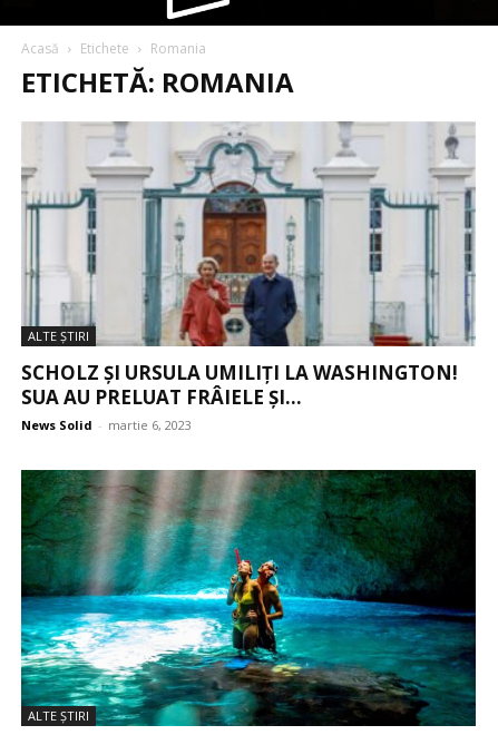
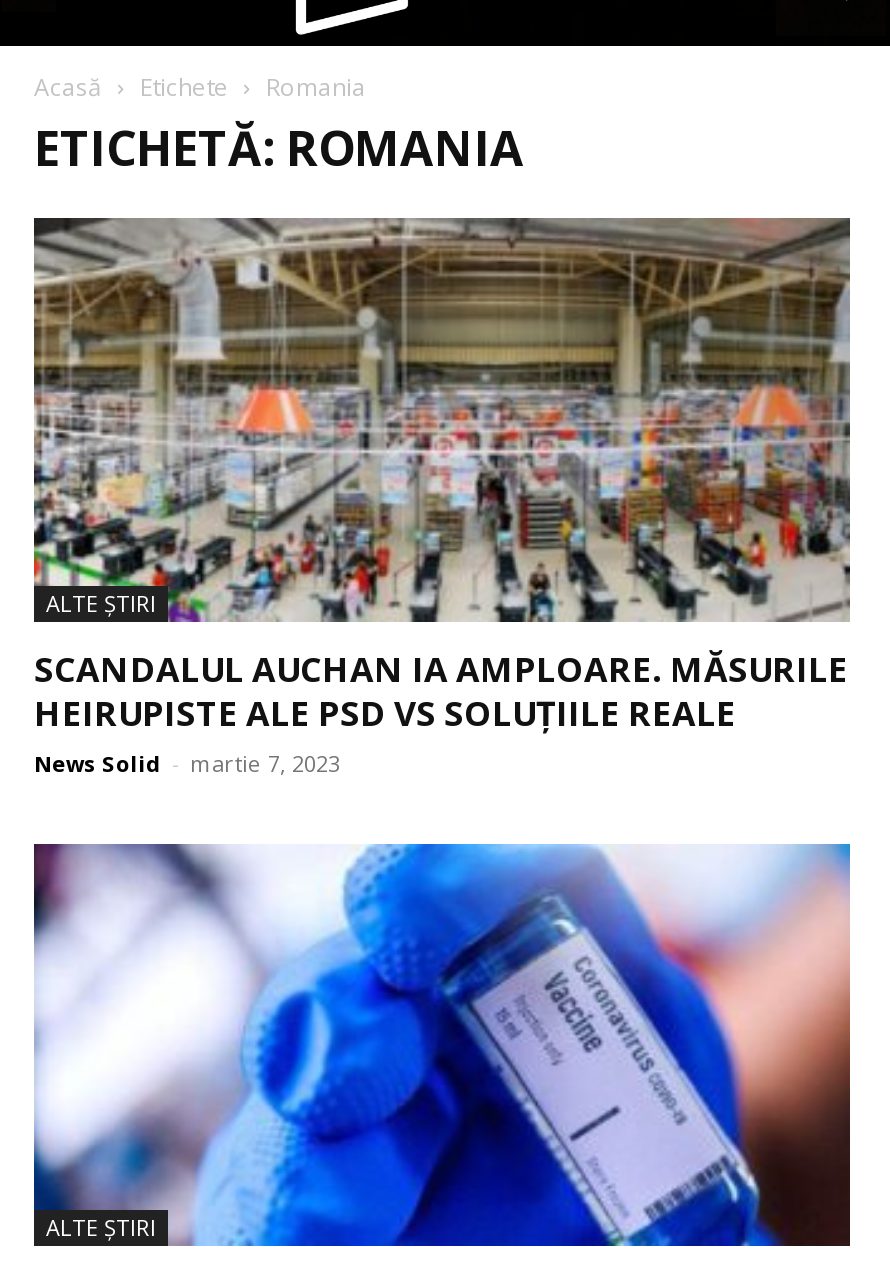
[21,121,476,433] [image] | SCHOLZ ȘI URSULA UMILIȚI LA WASHINGTON! | SUA AU PRELUAT FRÂIELE ȘI... | News Solid - martie 6, 2023 -> [32,216,852,778] [image] | SCANDALUL AUCHAN IA AMPLOARE. MĂSURILE | HEIRUPISTE ALE PSD VS SOLUȚIILE REALE | News Solid - martie 7, 2023
[20,469,477,727] [image] -> [32,842,852,1250] [image]

